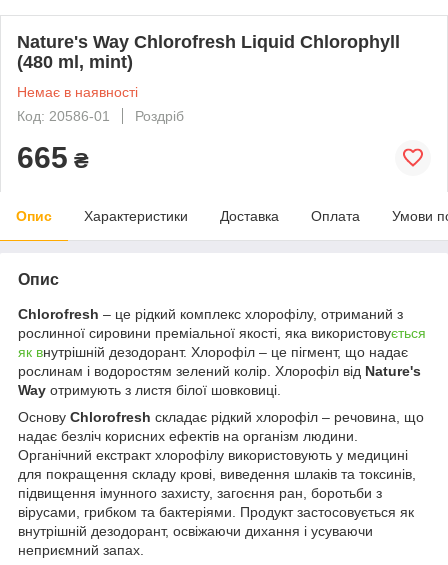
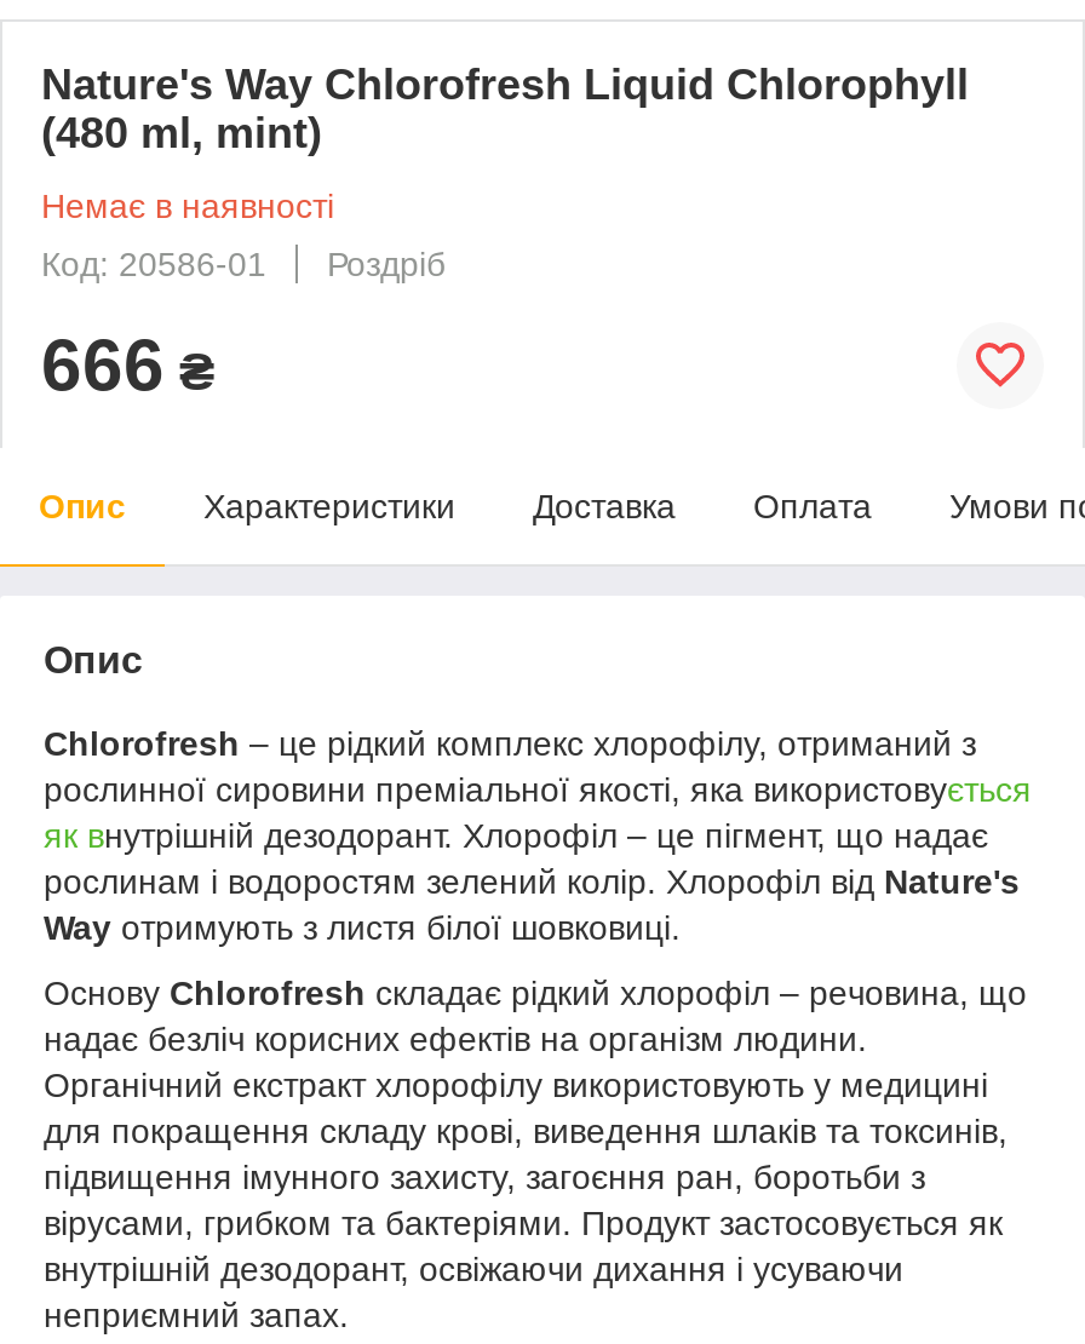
[17,141,89,174] 665 ₴ -> [41,324,216,404] 666 ₴

